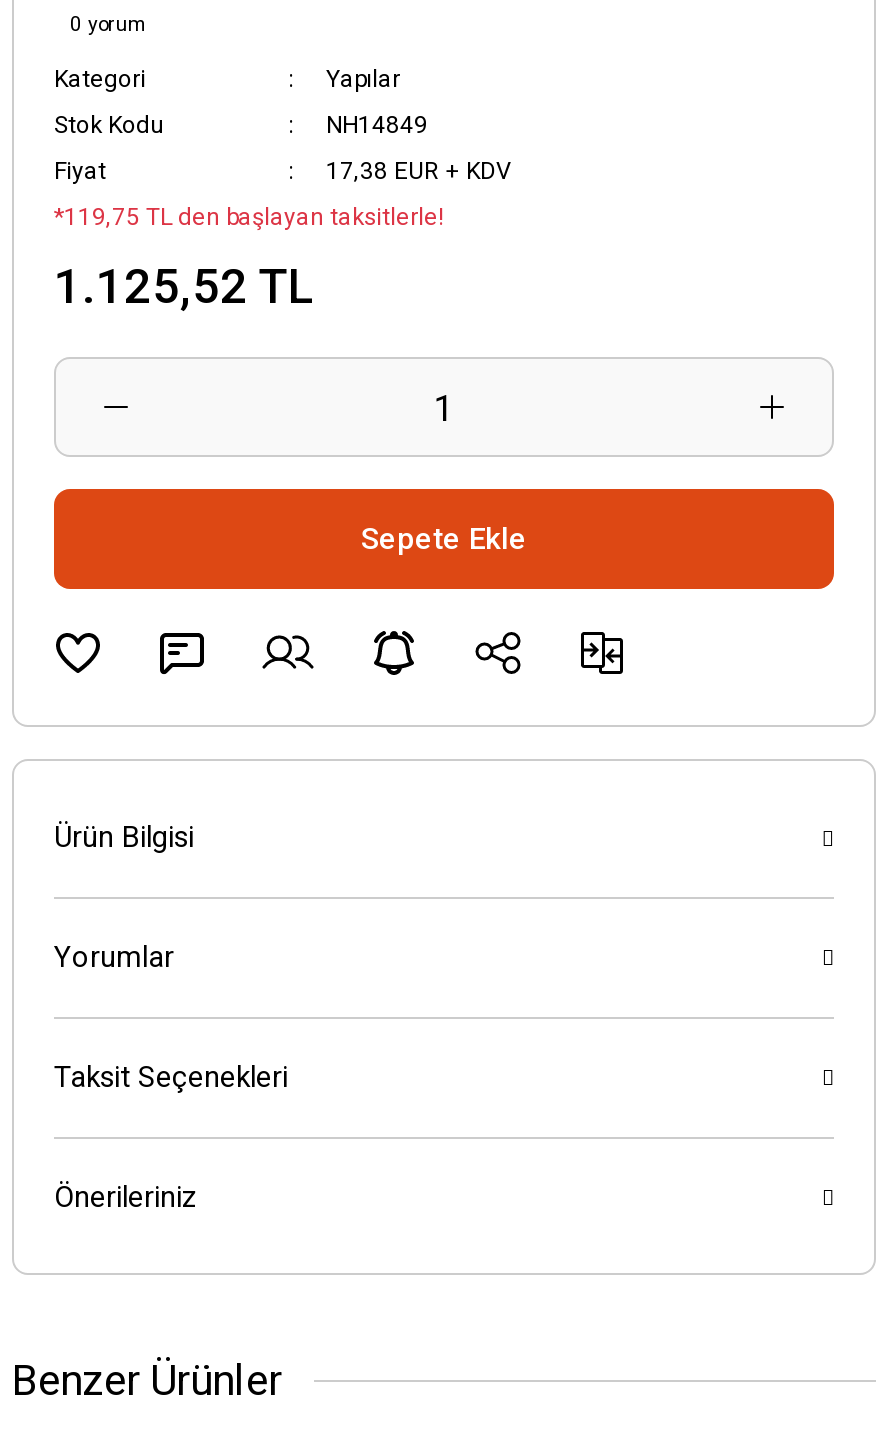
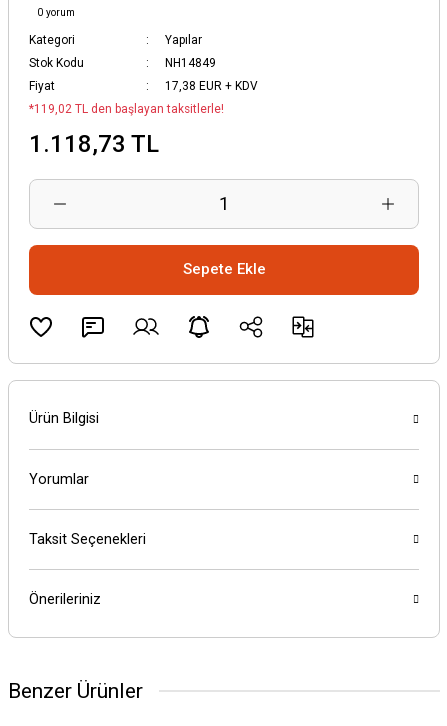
[54,203,444,231] *119,75 TL den başlayan taksitlerle! -> [29,102,224,116] *119,02 TL den başlayan taksitlerle!
[54,259,314,315] 1.125,52 TL -> [29,130,159,158] 1.118,73 TL

